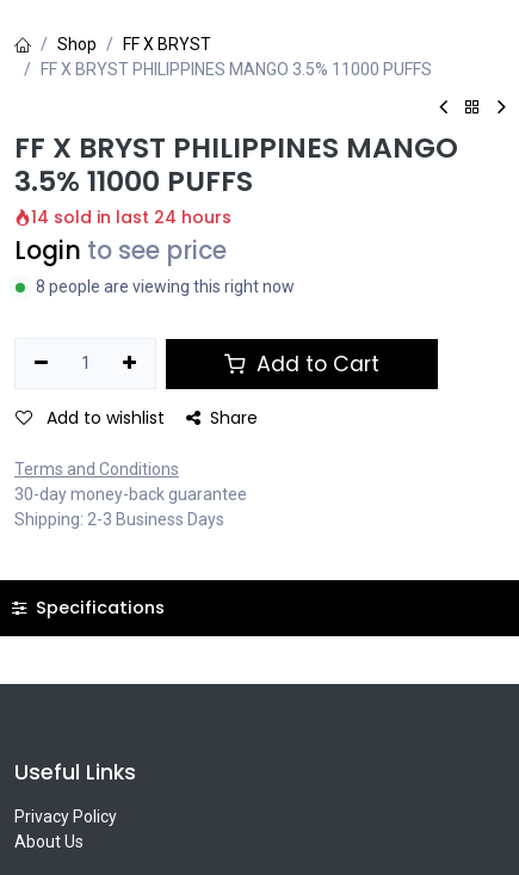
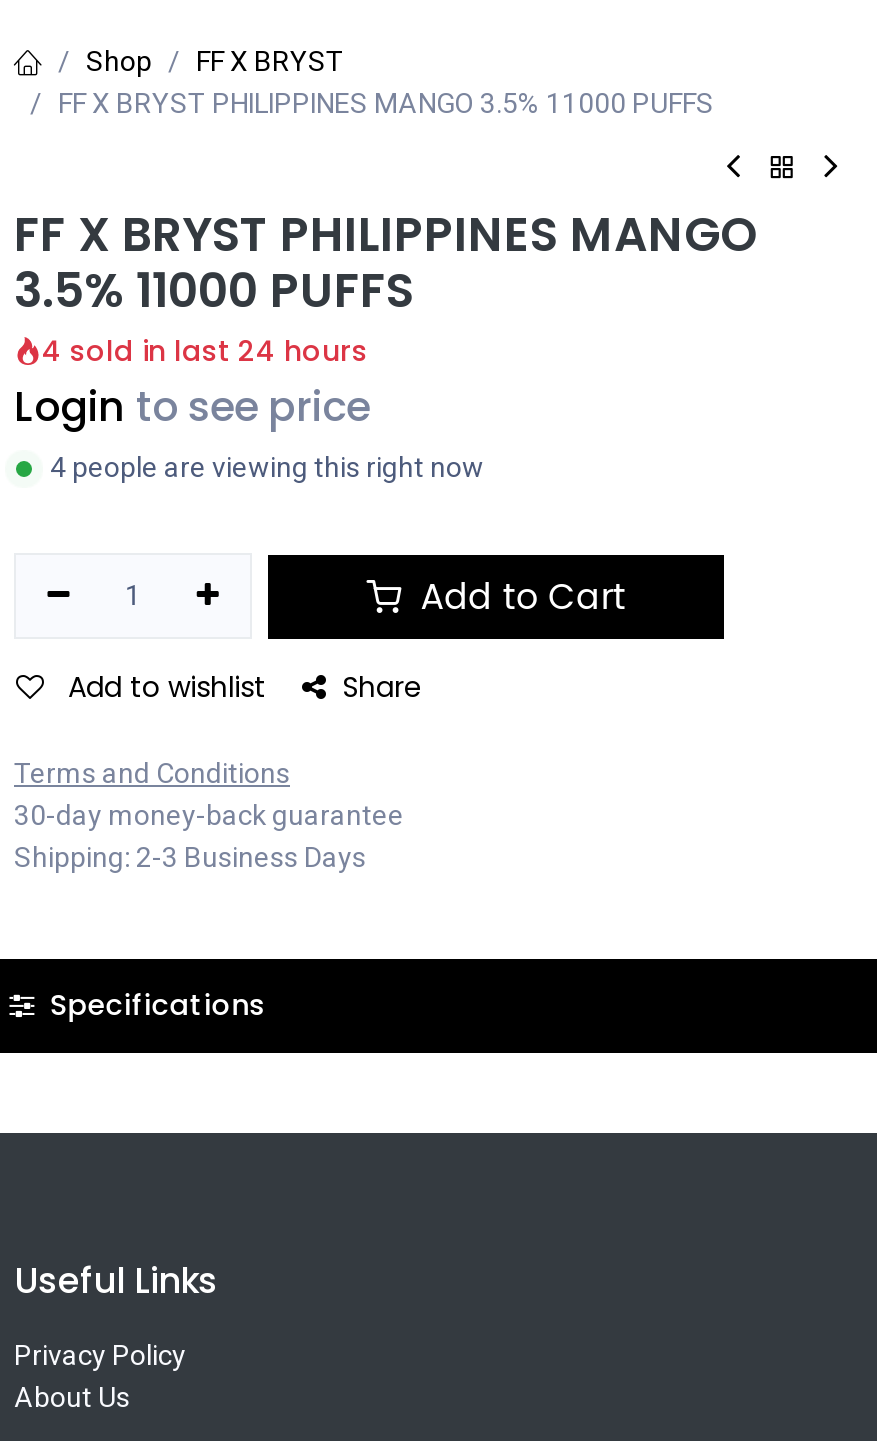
[31,205,231,229] 14 sold in last 24 hours -> [42,331,368,371] 4 sold in last 24 hours
[36,277,295,296] 8 people are viewing this right now -> [50,451,484,483] 4 people are viewing this right now

